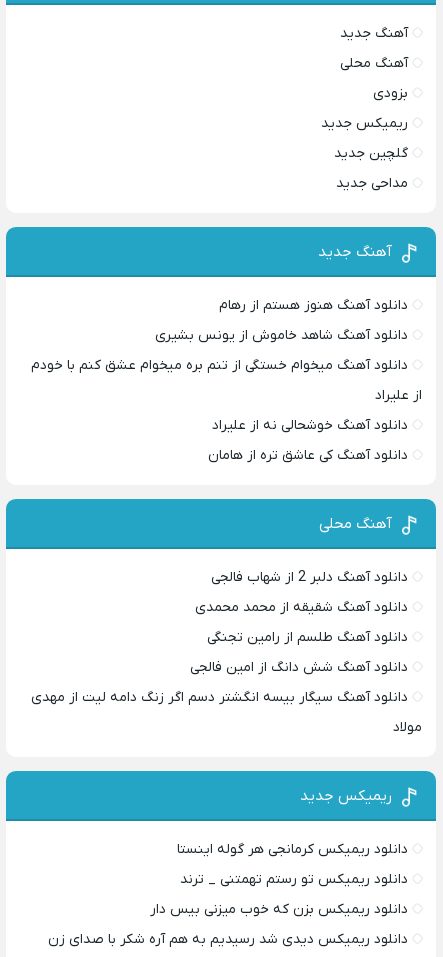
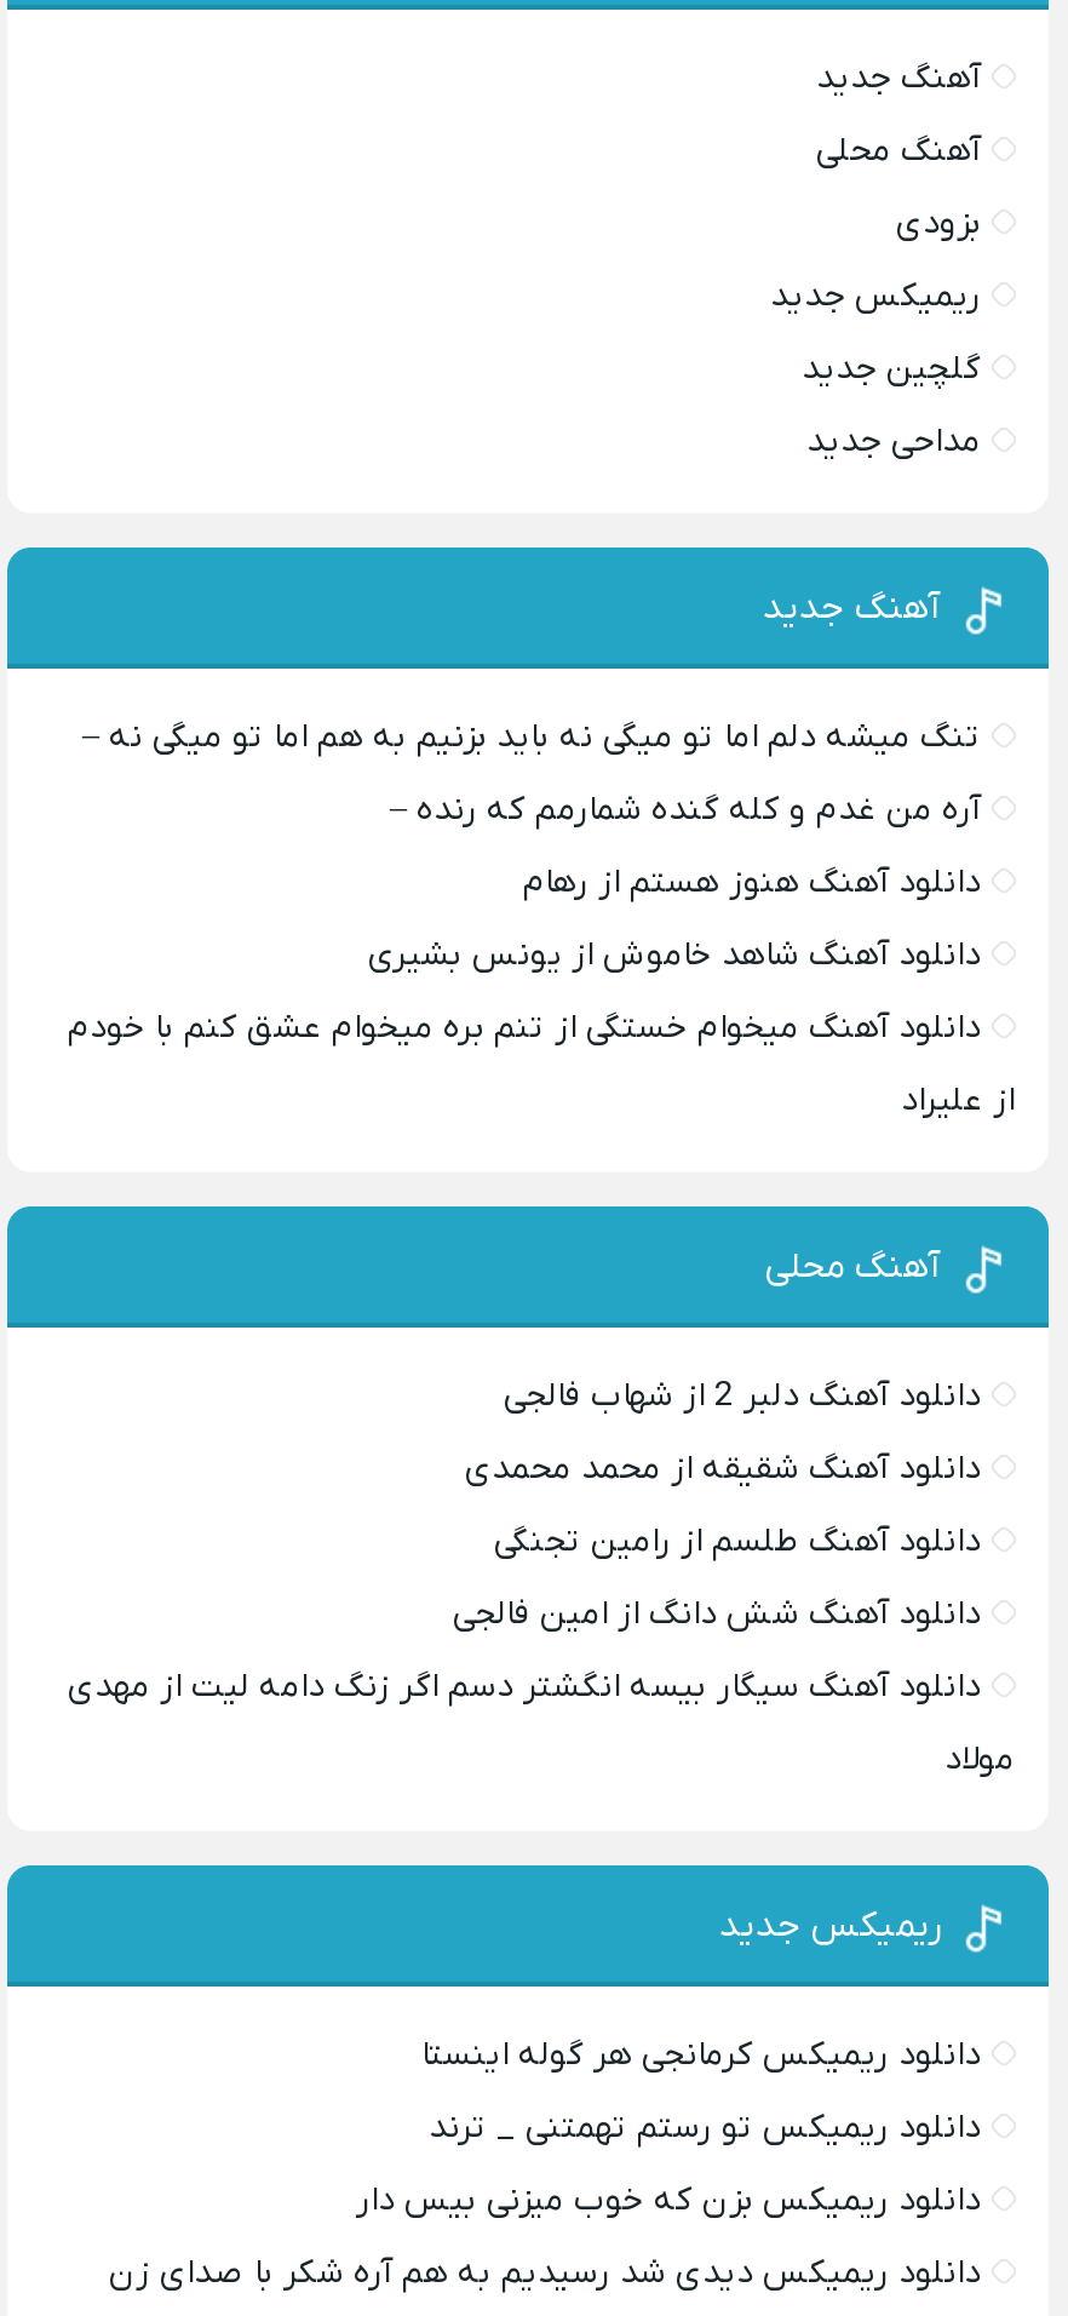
none -> [82,714,981,833] تنگ میشه دلم اما تو میگی نه باید بزنیم به هم اما تو میگی نه – | آره من غدم و کله گنده شمارمم که رنده –
moved [31,296,422,405] -> [68,860,1015,1124]: دانلود آهنگ هنوز هستم از رهام | دانلود آهنگ شاهد خاموش از یونس بشیری | دانلود آهنگ میخوام خستگی از تنم بره میخوام عشق کنم با خودم | از علیراد
[208,416,408,465] دانلود آهنگ خوشحالی نه از علیراد | دانلود آهنگ کی عاشق تره از هامان -> none

